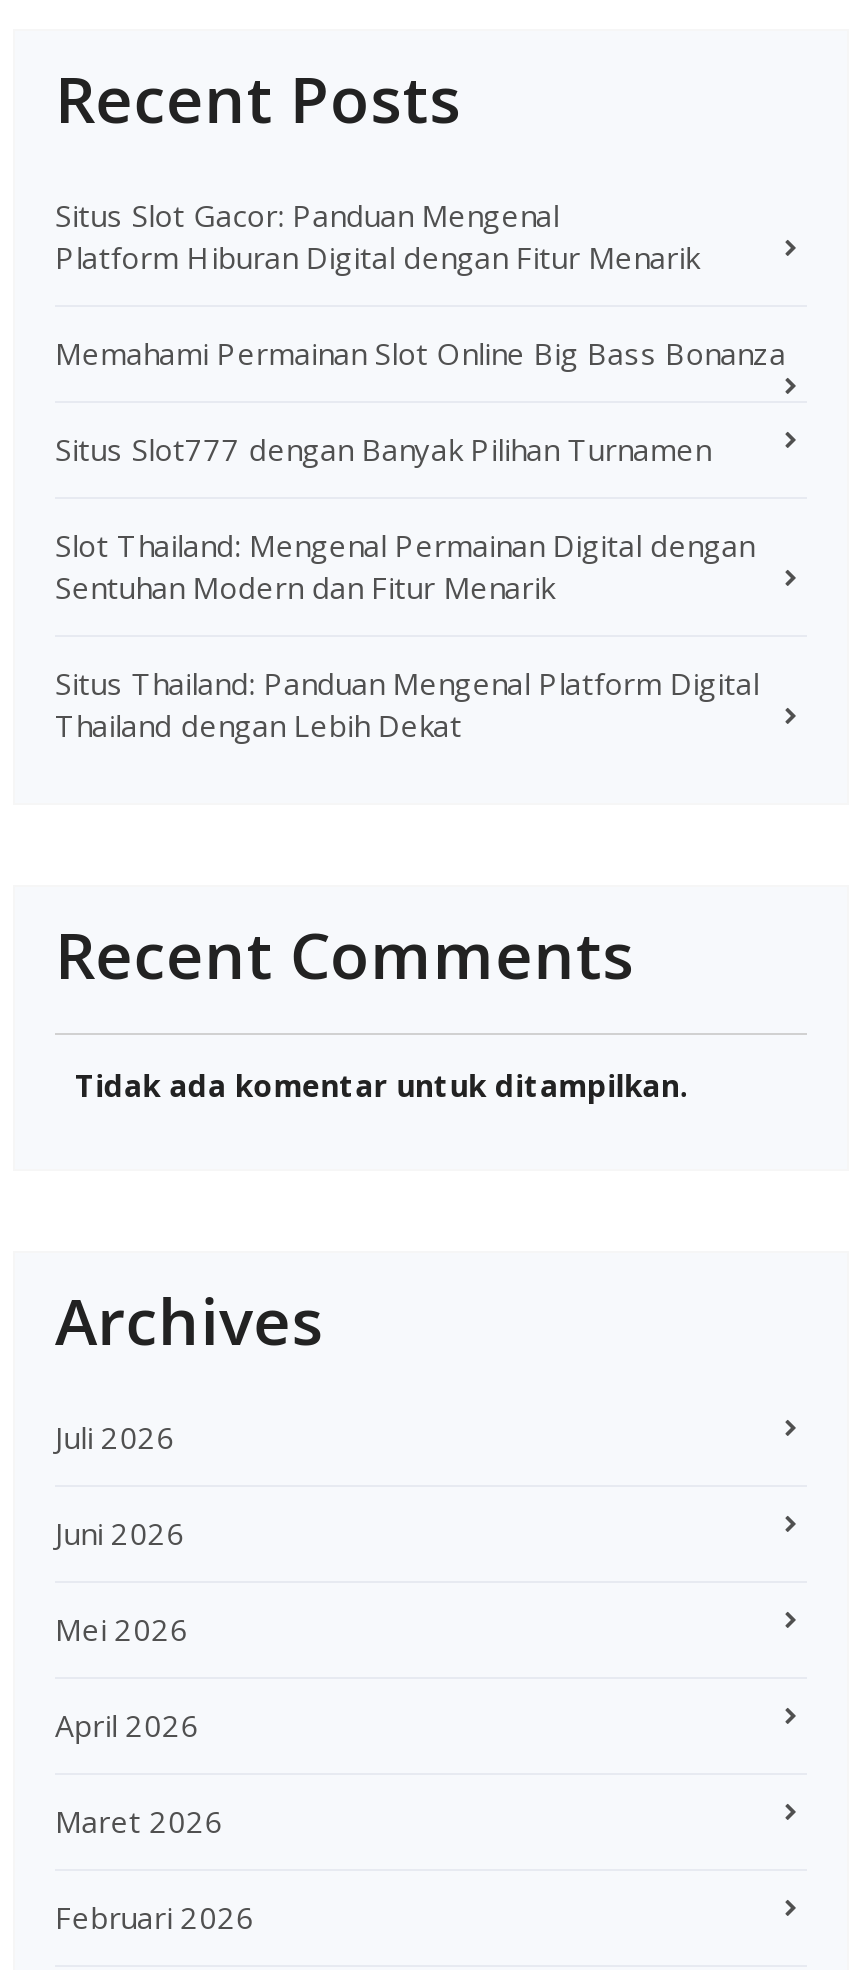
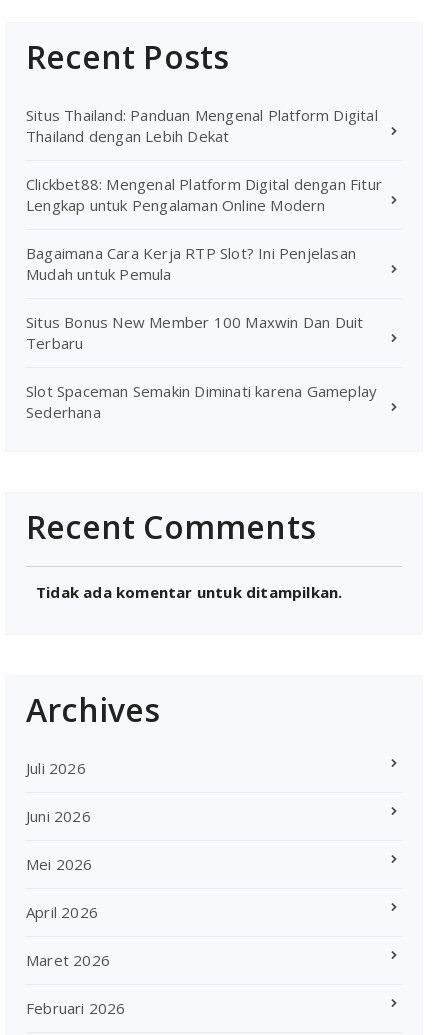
[55,194,786,606] Situs Slot Gacor: Panduan Mengenal | Platform Hiburan Digital dengan Fitur Menarik | Memahami Permainan Slot Online Big Bass Bonanza | Situs Slot777 dengan Banyak Pilihan Turnamen | Slot Thailand: Mengenal Permainan Digital dengan | Sentuhan Modern dan Fitur Menarik -> none
moved [55,662,759,744] -> [26,105,378,146]: Situs Thailand: Panduan Mengenal Platform Digital | Thailand dengan Lebih Dekat
none -> [26,174,382,422] Clickbet88: Mengenal Platform Digital dengan Fitur | Lengkap untuk Pengalaman Online Modern | Bagaimana Cara Kerja RTP Slot? Ini Penjelasan | Mudah untuk Pemula | Situs Bonus New Member 100 Maxwin Dan Duit | Terbaru | Slot Spaceman Semakin Diminati karena Gameplay | Sederhana

